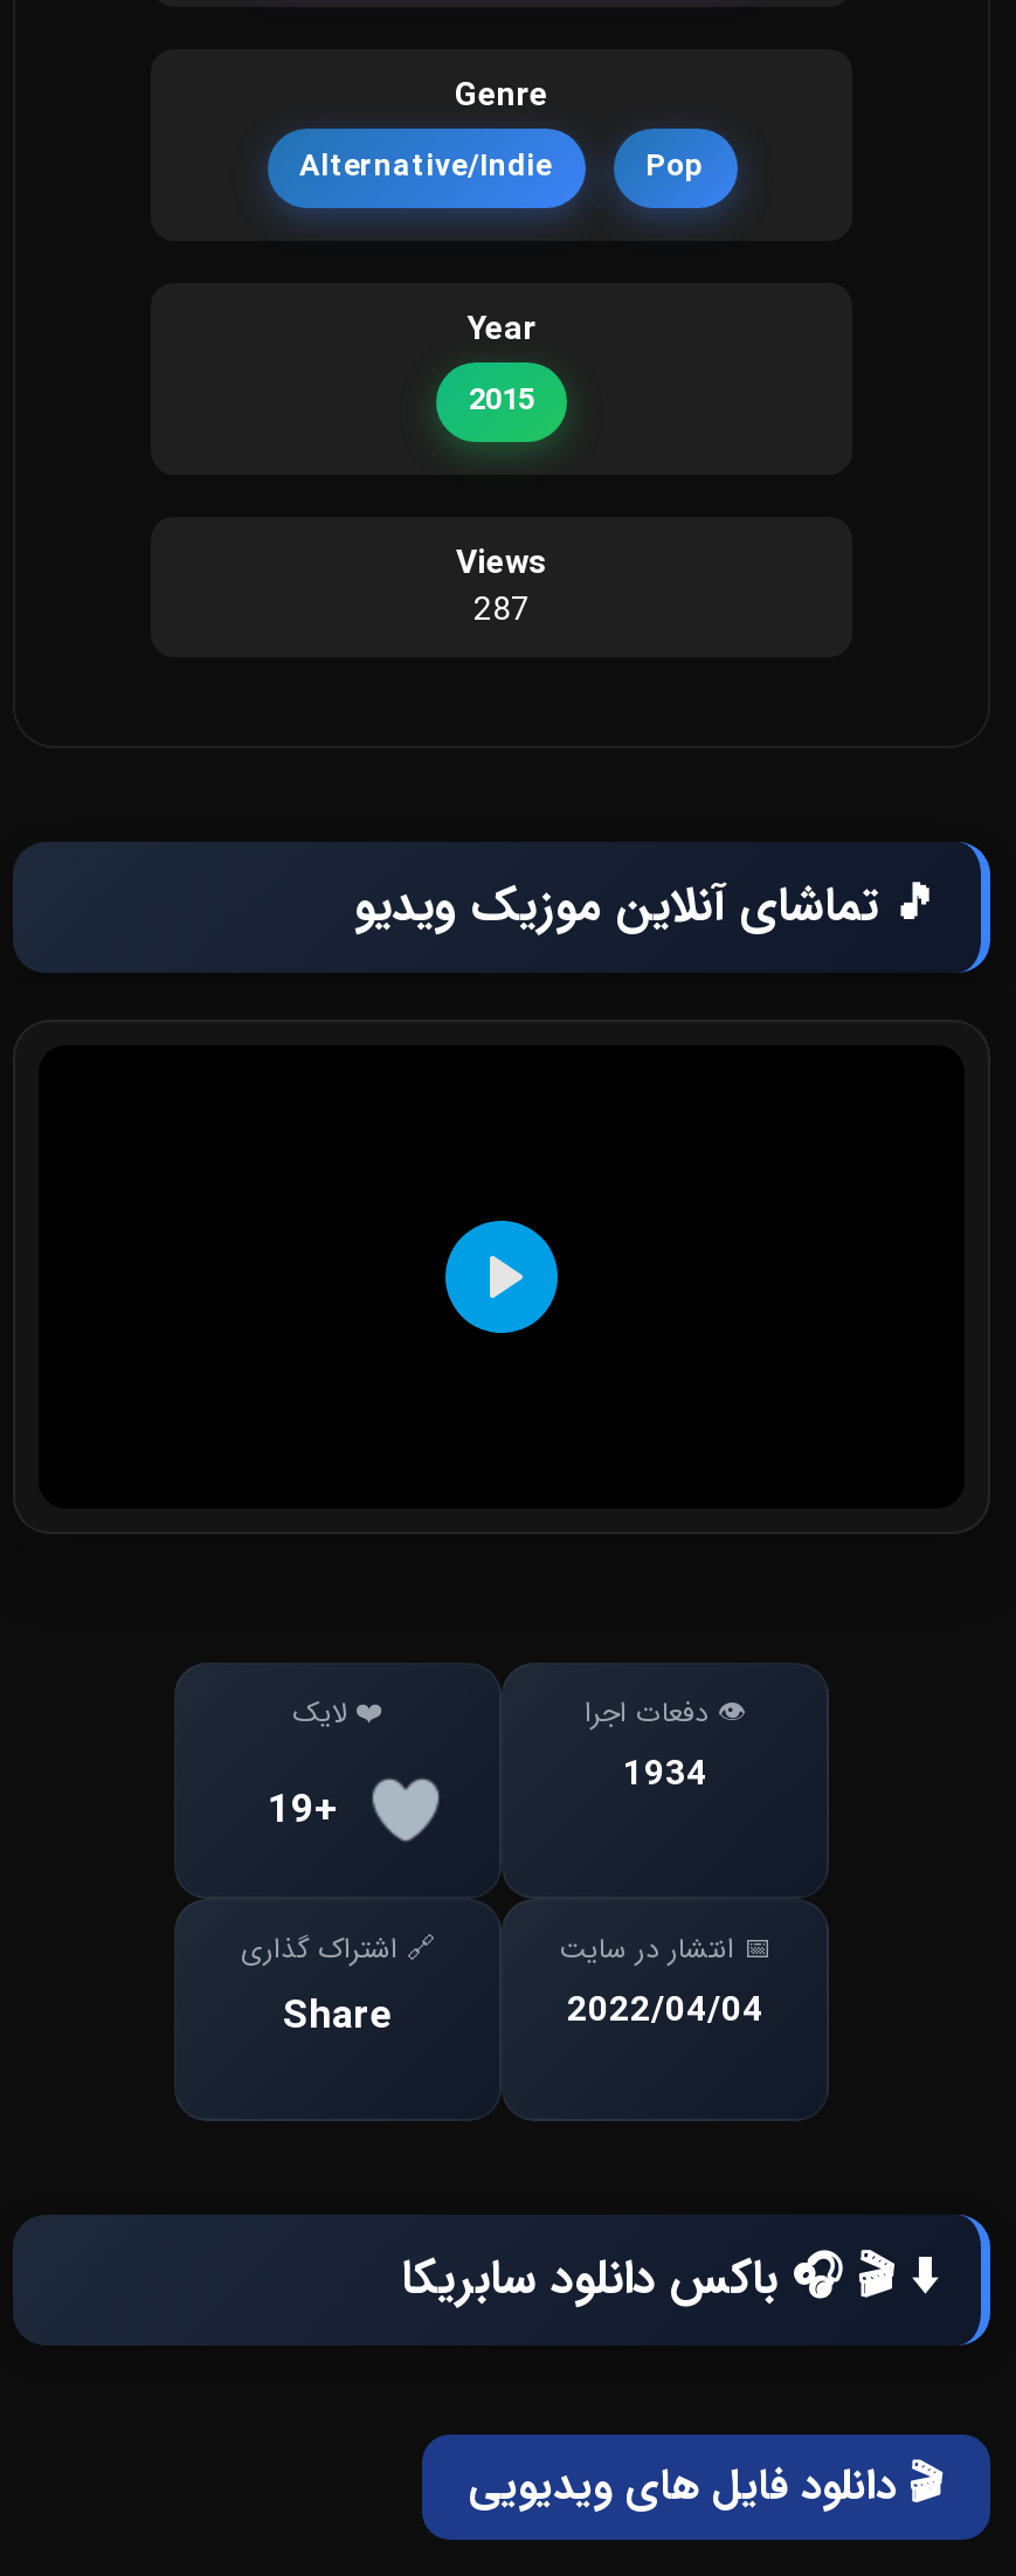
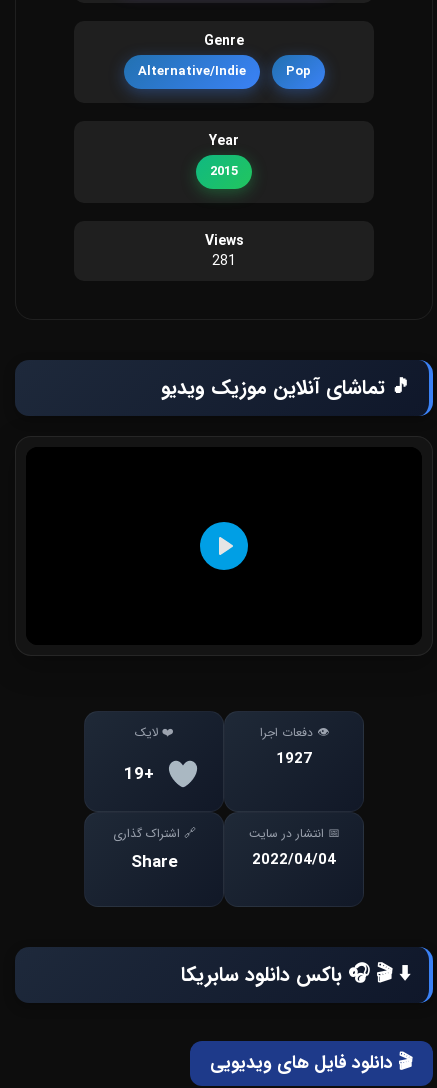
[474,585,530,636] 287 -> [212,250,236,272] 281
[623,1747,707,1803] 1934 -> [276,747,312,771] 1927

